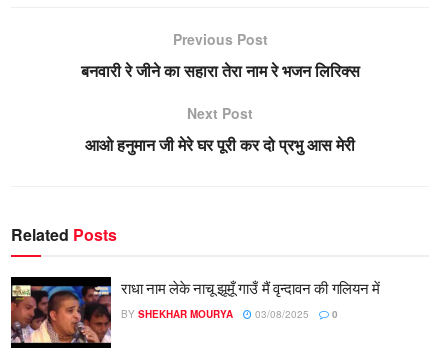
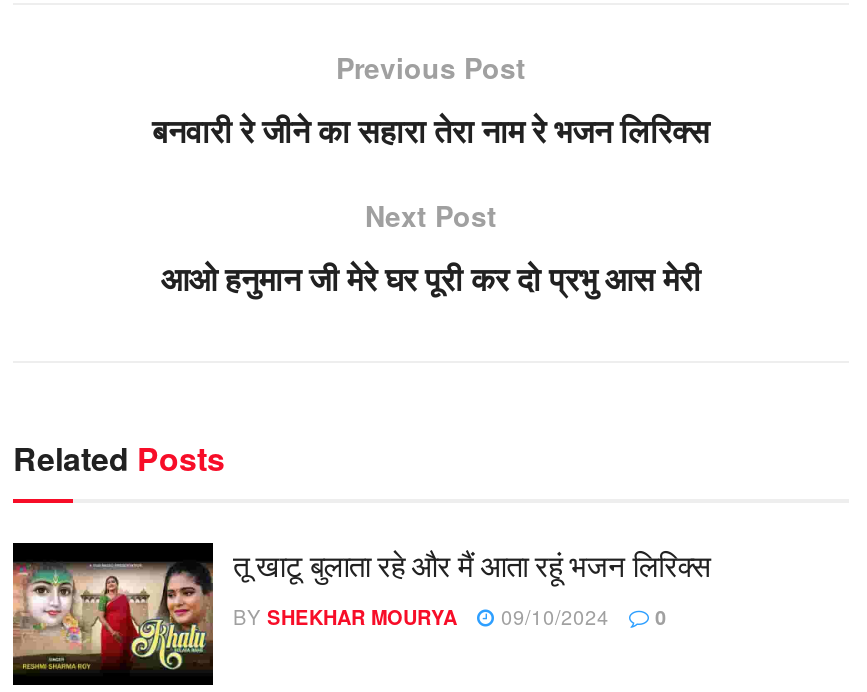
[10,277,380,344] [image] | राधा नाम लेके नाचू झूमूँ गाउँ मैं वृन्दावन की गलियन में -> [11,543,710,675] [image] | तू खाटू बुलाता रहे और मैं आता रहूं भजन लिरिक्स
[121,307,338,321] BY SHEKHAR MOURYA 03/08/2025 0 -> [233,603,667,631] BY SHEKHAR MOURYA 09/10/2024 0

